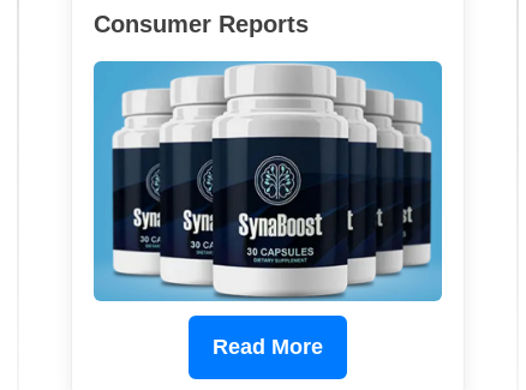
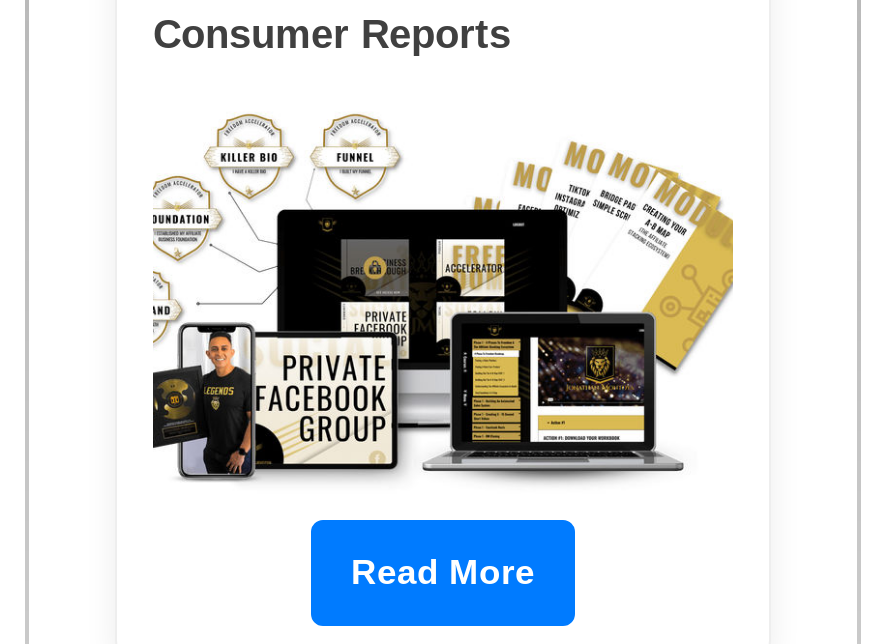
[92,60,443,302] [image] -> [151,96,735,496] [image]

